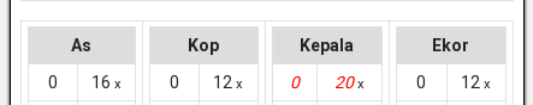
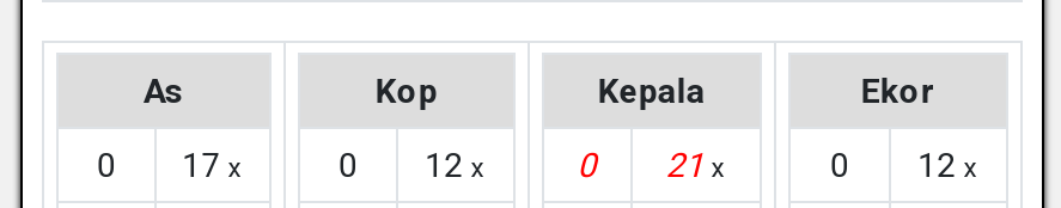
[48,72,121,92] 0 16 x -> [96,145,242,183] 0 17 x
[290,72,364,92] 0 20 x -> [577,145,726,183] 0 21 x

